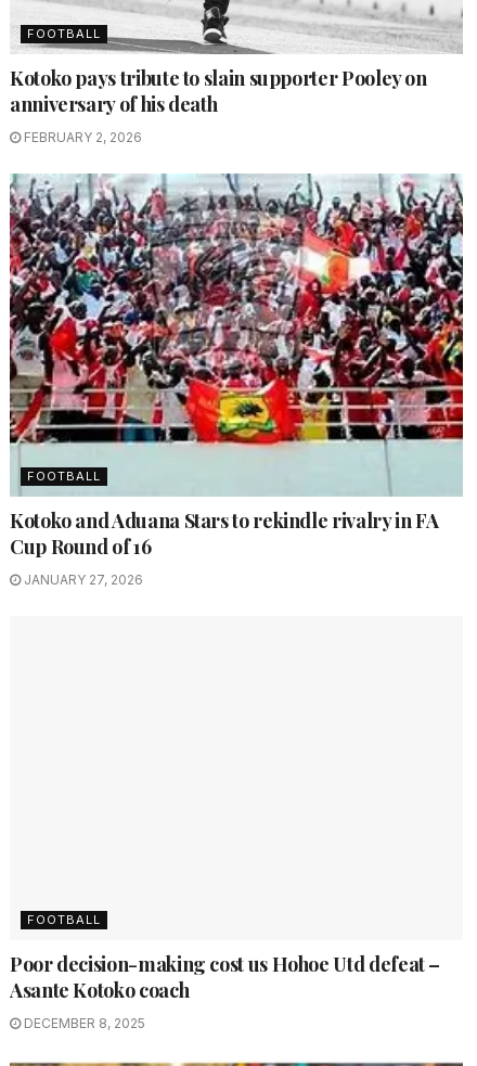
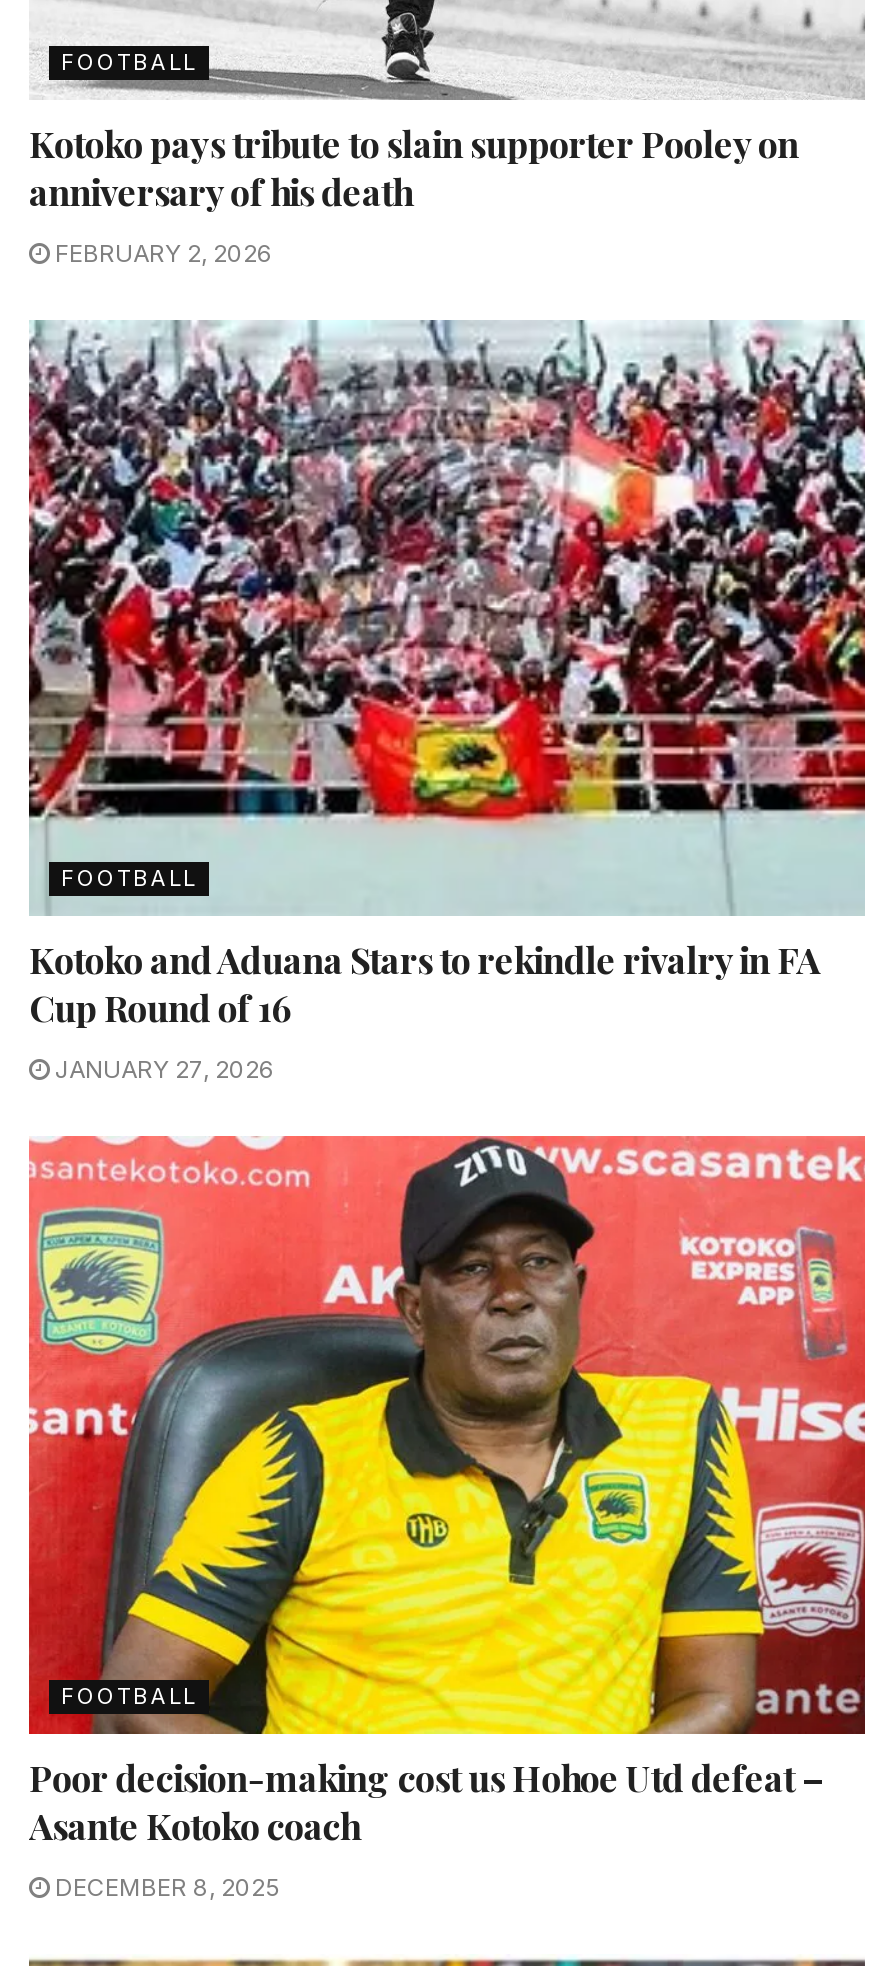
none -> [27,1134,867,1736] [image]

